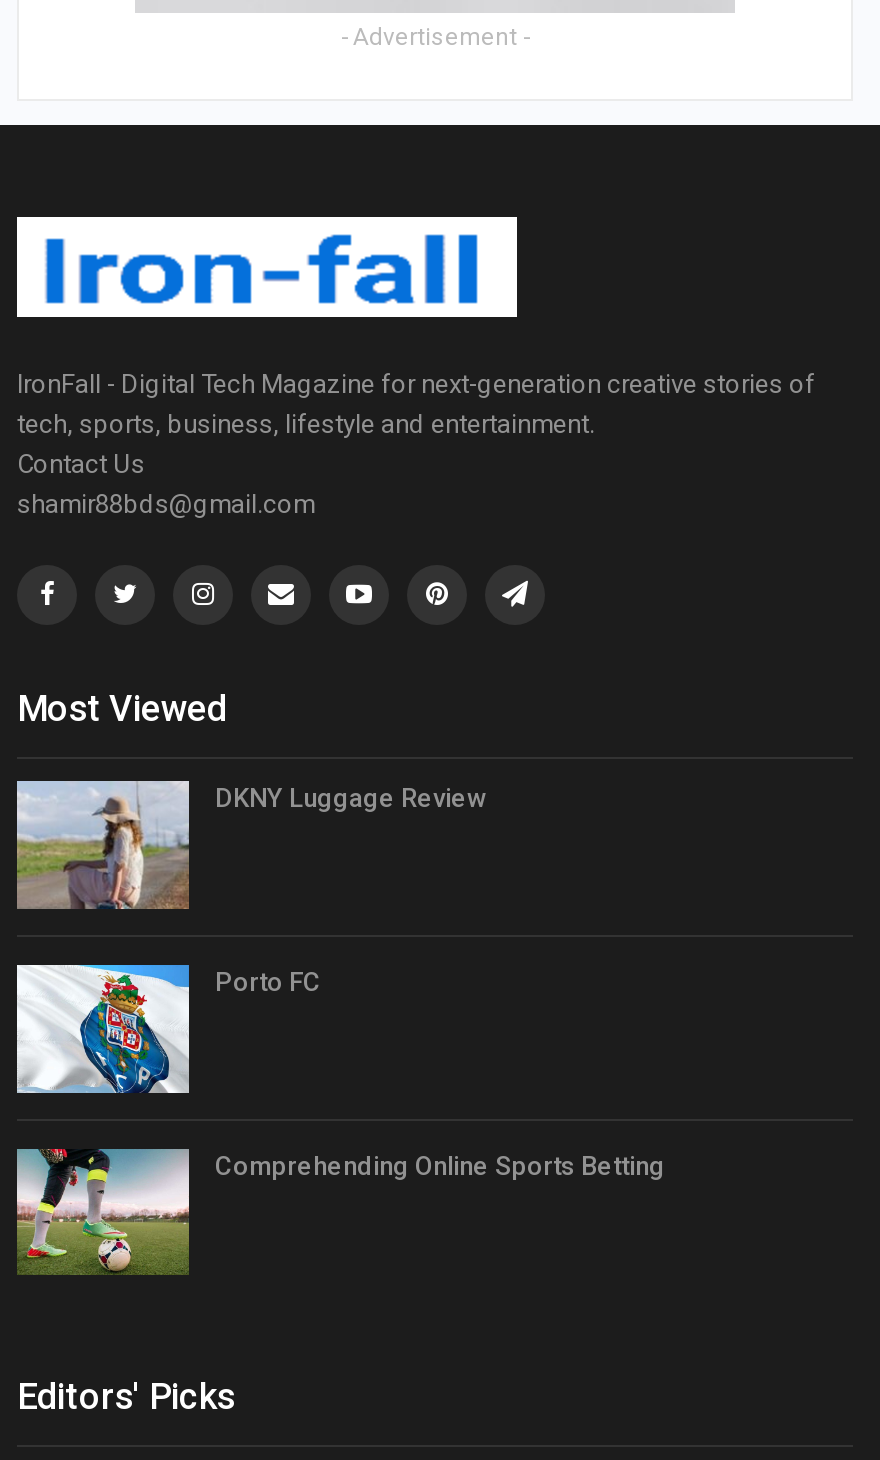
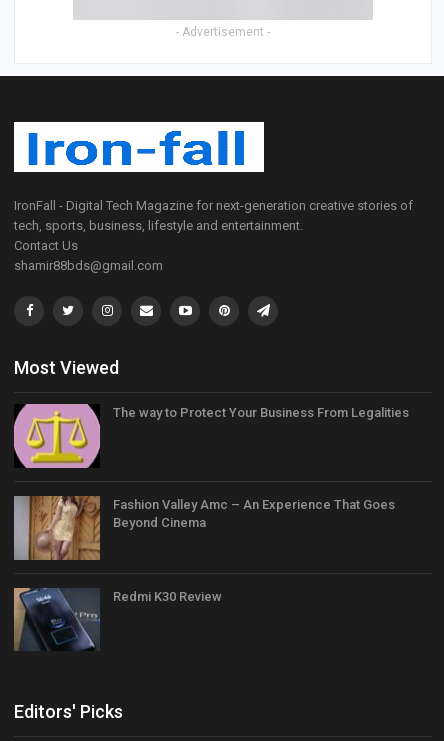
[15,779,487,911] [image] | DKNY Luggage Review -> [13,404,409,469] [image] | The way to Protect Your Business From Legalities
[17,963,321,1095] [image] | Porto FC -> [14,495,395,561] [image] | Fashion Valley Amc – An Experience That Goes | Beyond Cinema
[15,1147,665,1275] [image] | Comprehending Online Sports Betting -> [13,587,222,651] [image] | Redmi K30 Review

